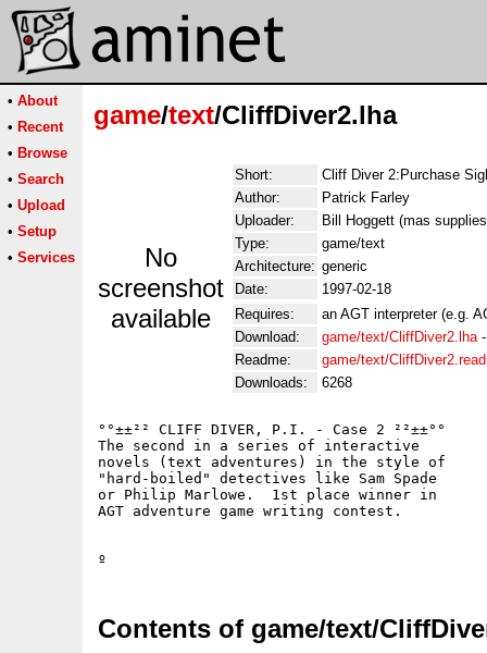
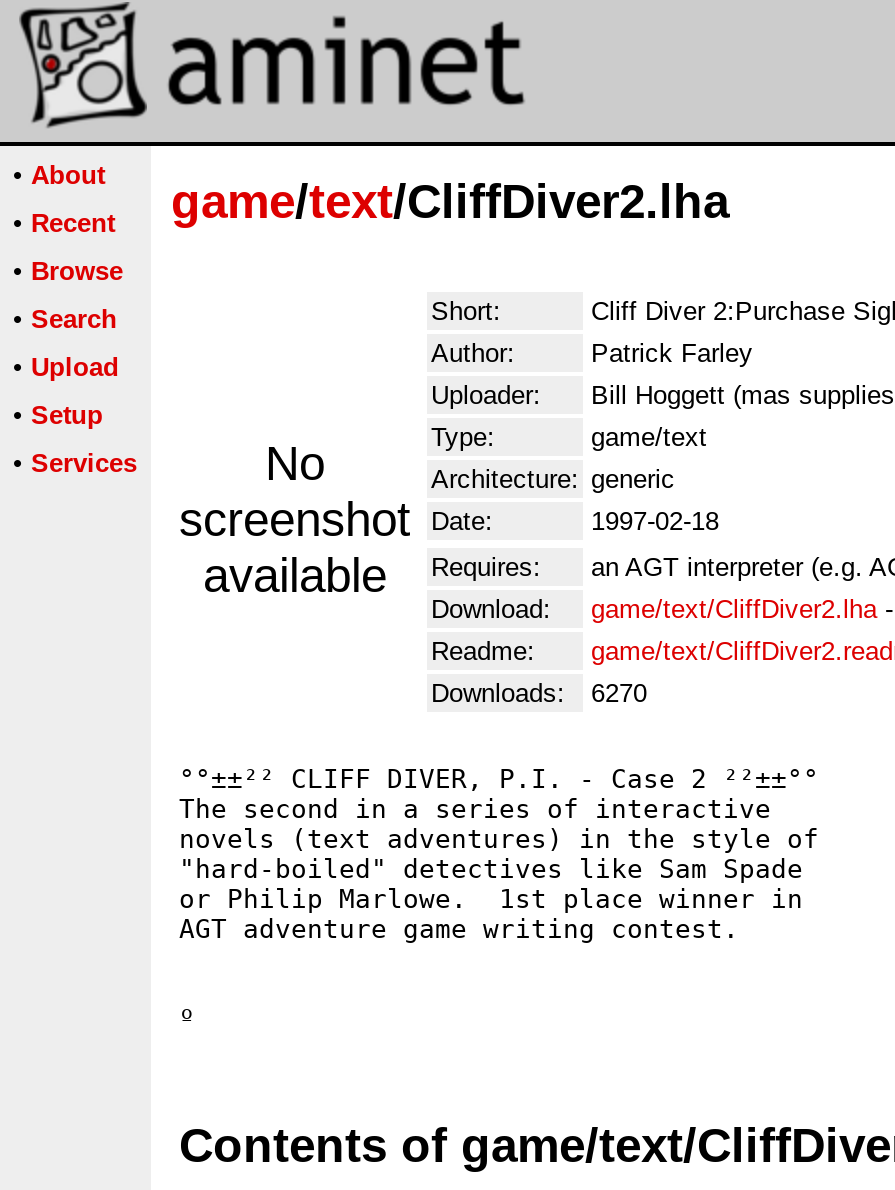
[235,374,352,391] Downloads: 6268 -> [431,678,647,708] Downloads: 6270

